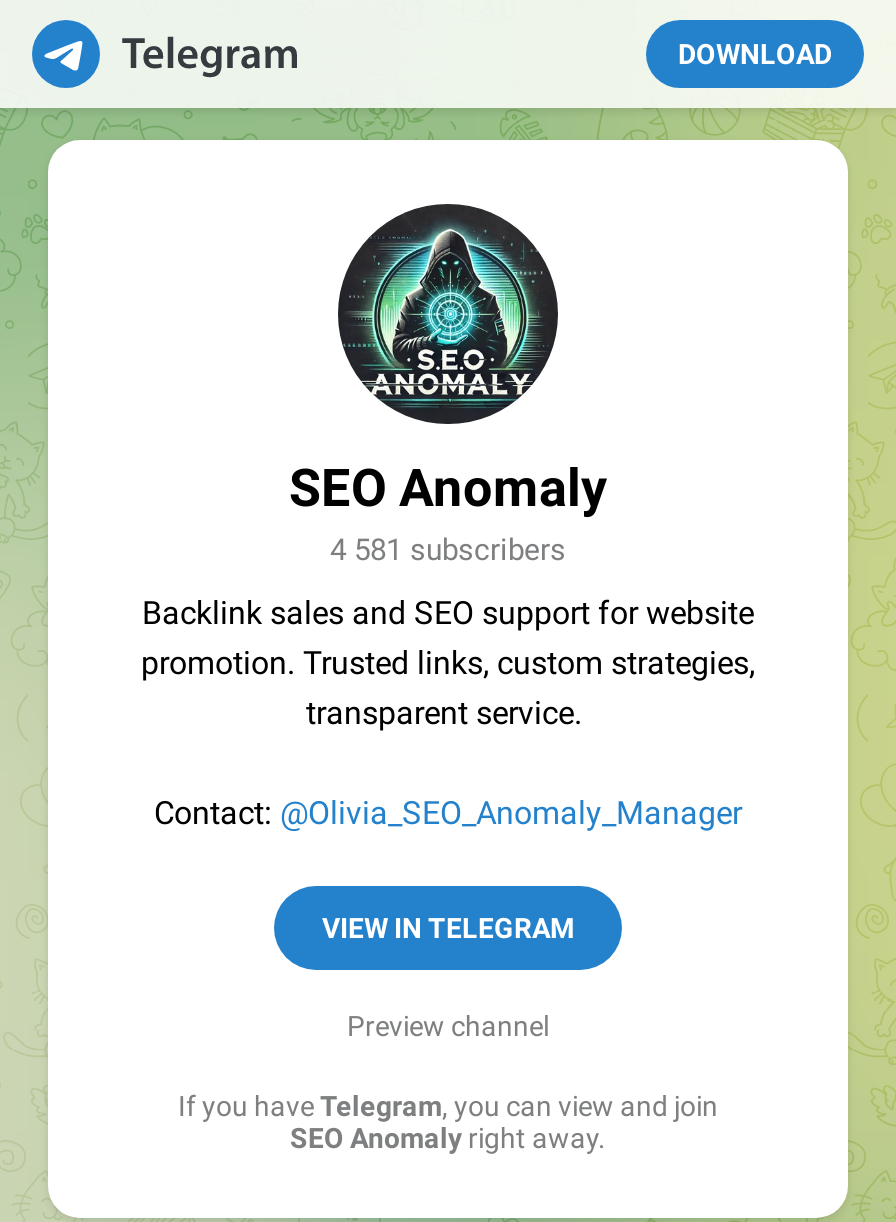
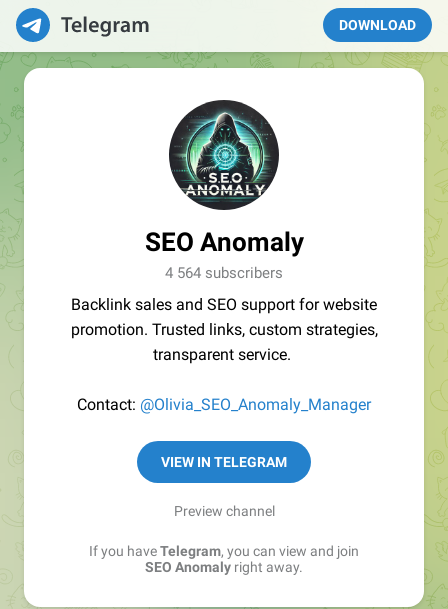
[330,532,566,568] 4 581 subscribers -> [165,264,283,282] 4 564 subscribers

